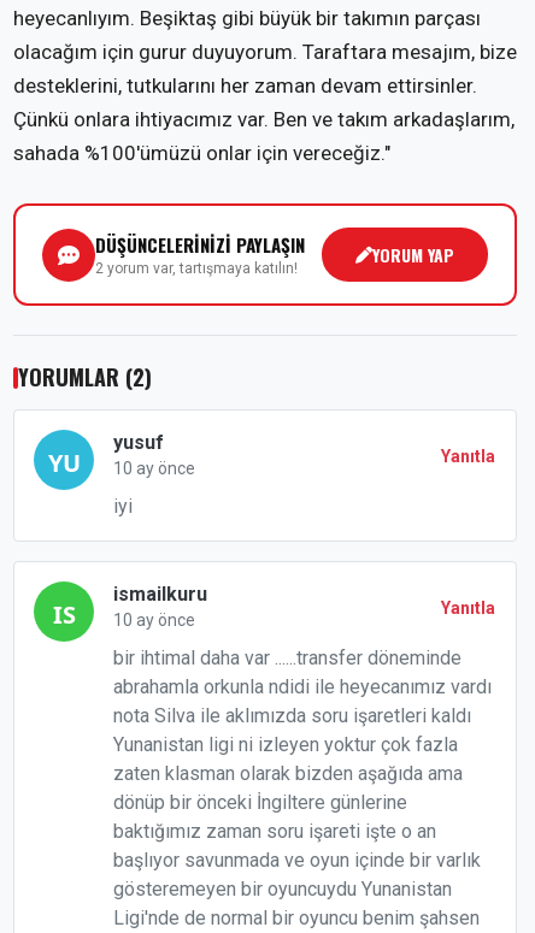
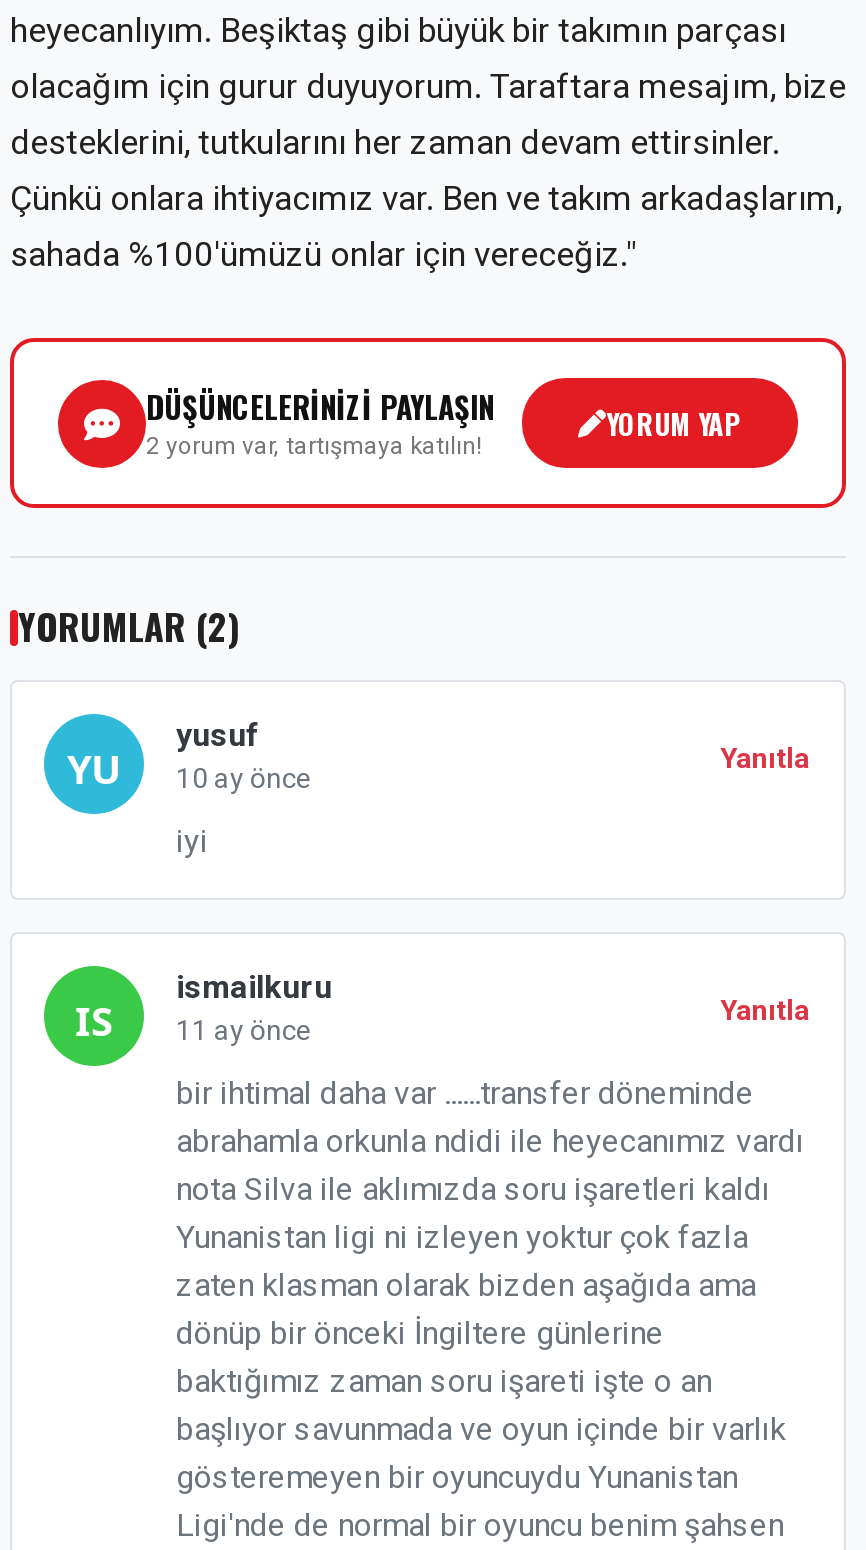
[113,610,195,629] 10 ay önce -> [176,1013,312,1045] 11 ay önce

